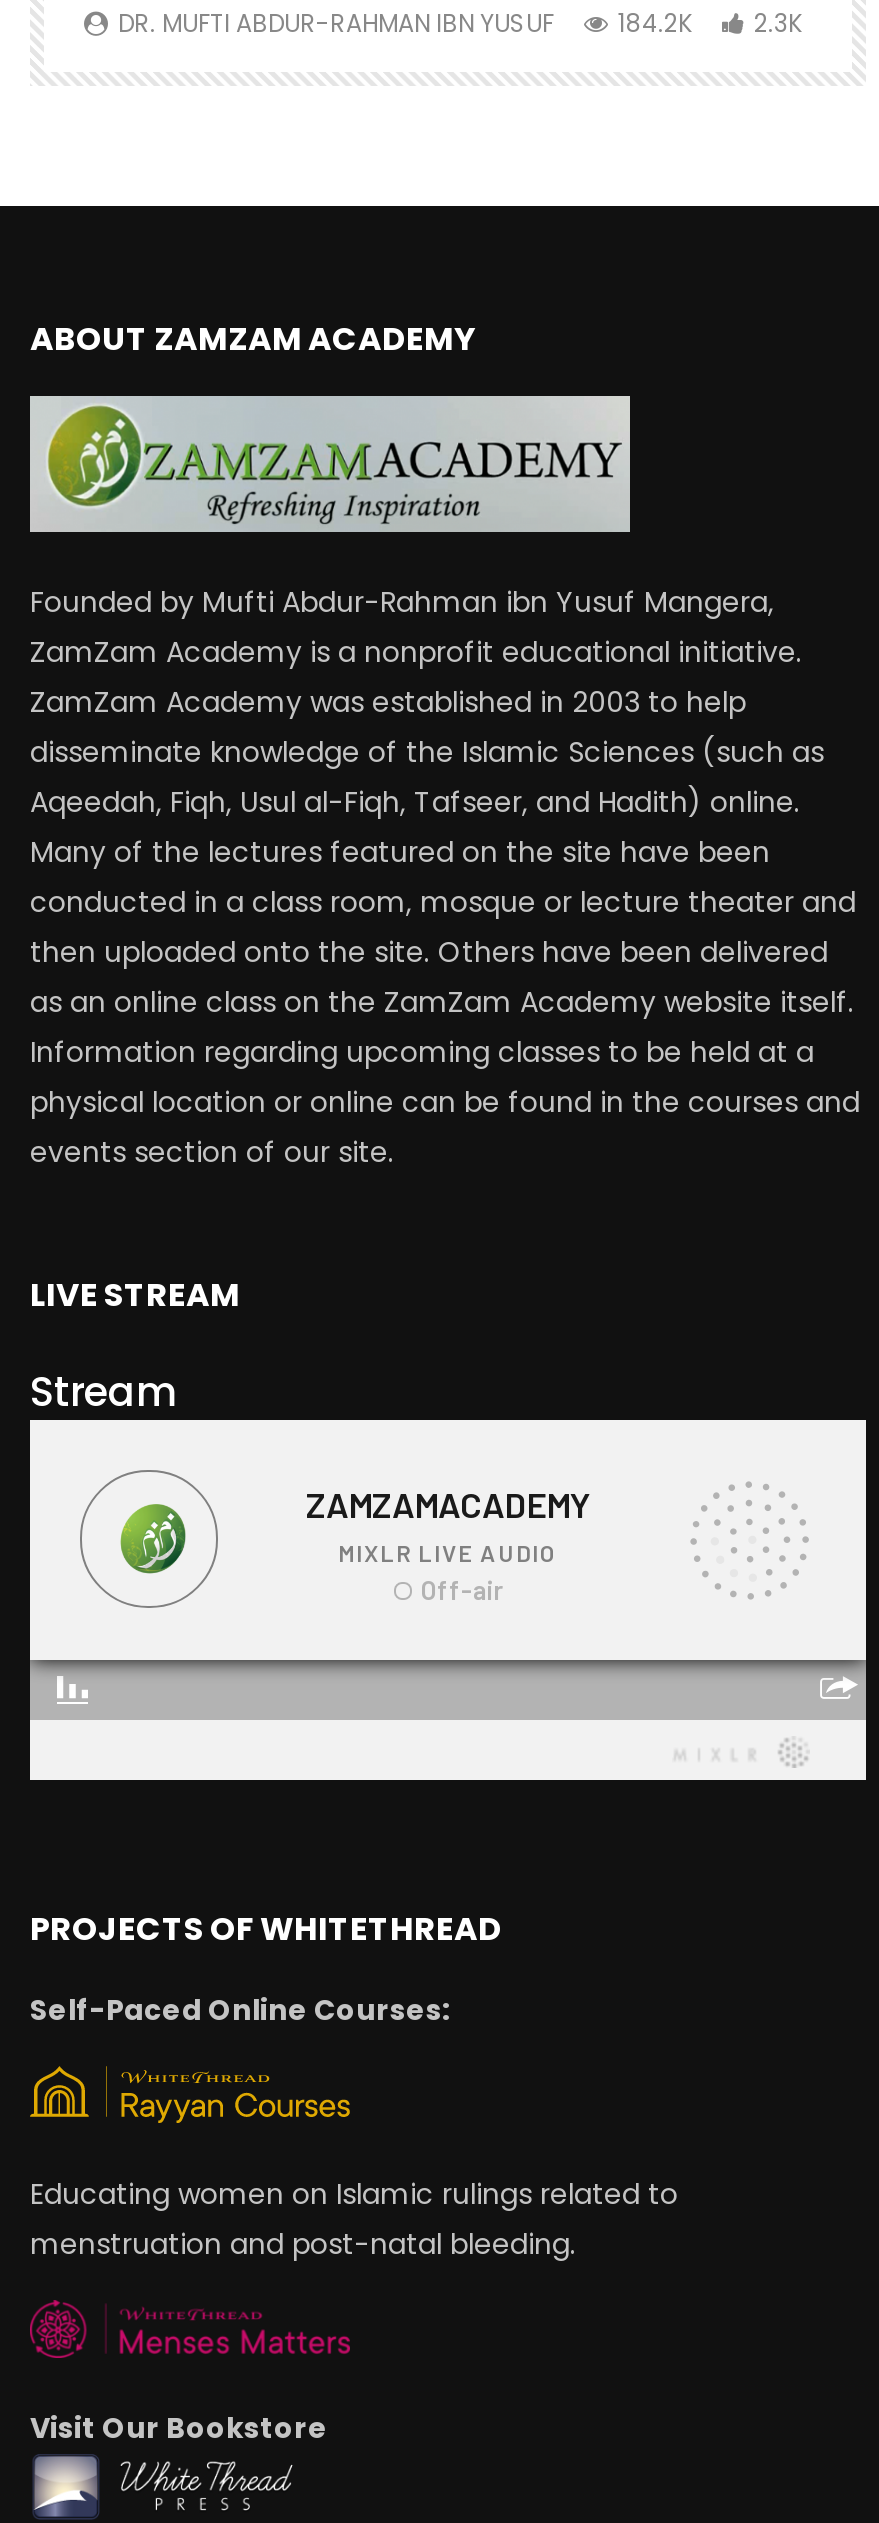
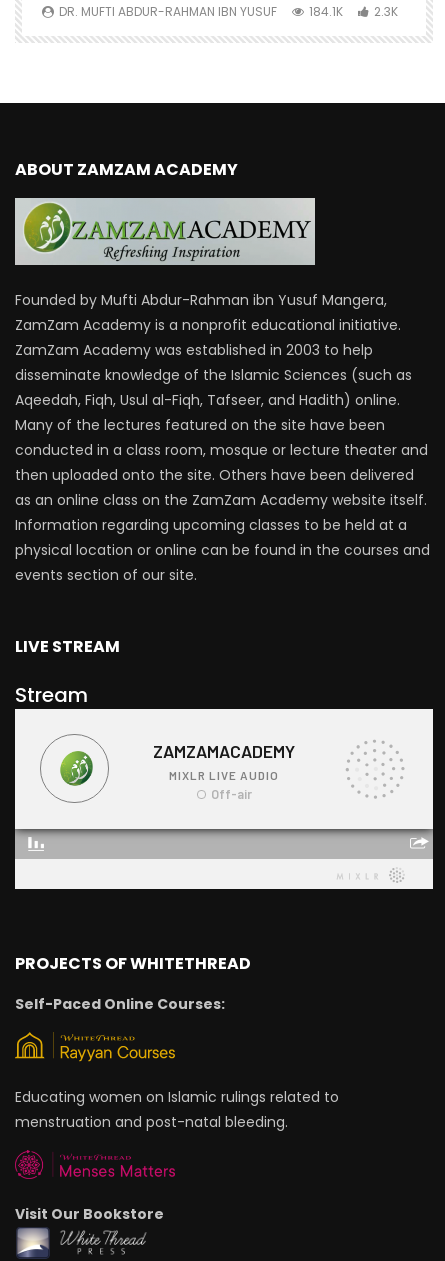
[118,6,802,40] DR. MUFTI ABDUR-RAHMAN IBN YUSUF 184.2K 2.3K -> [59,3,398,20] DR. MUFTI ABDUR-RAHMAN IBN YUSUF 184.1K 2.3K

